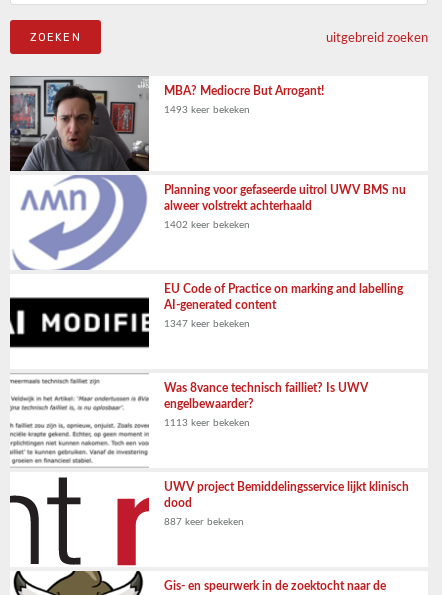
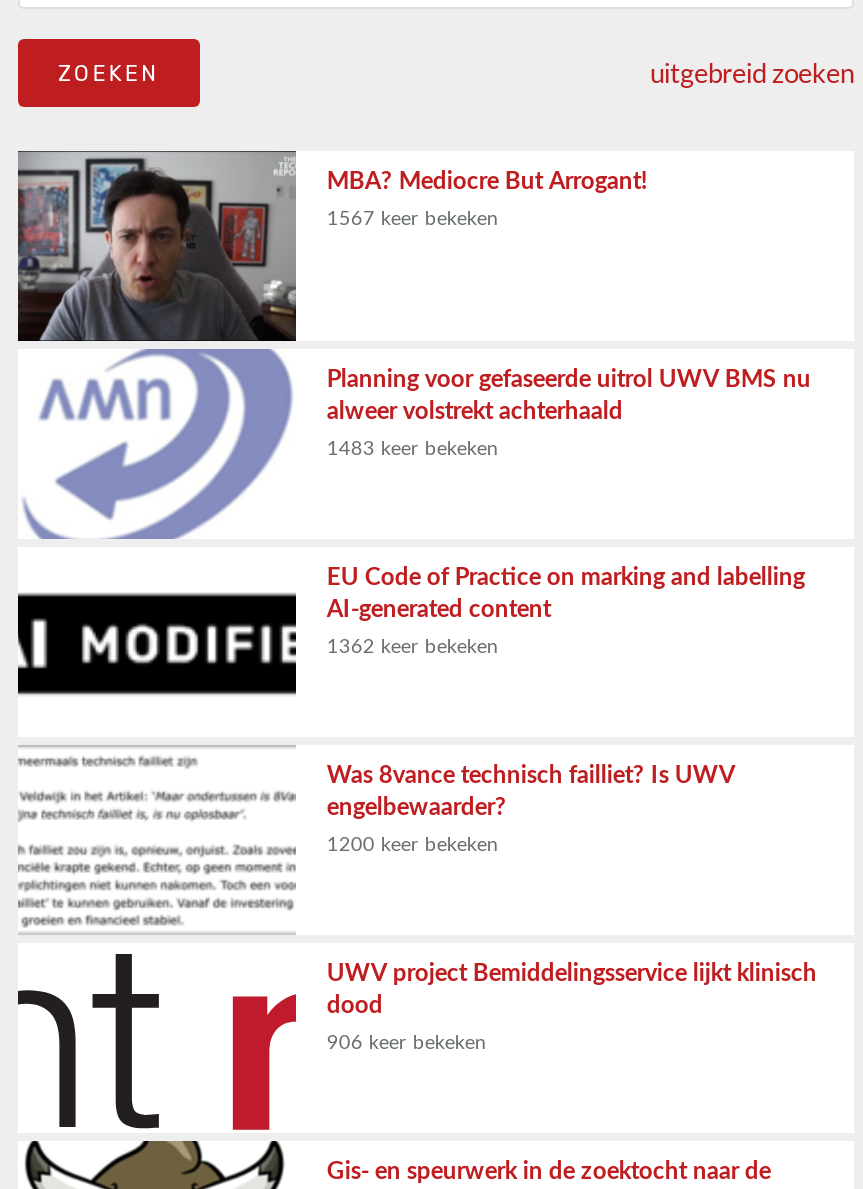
[164,105,250,115] 1493 keer bekeken -> [327,210,499,230] 1567 keer bekeken
[164,220,250,230] 1402 keer bekeken -> [327,440,499,460] 1483 keer bekeken
[164,319,250,329] 1347 keer bekeken -> [327,638,499,658] 1362 keer bekeken
[164,418,250,428] 1113 keer bekeken -> [327,836,499,856] 1200 keer bekeken
[164,517,244,527] 887 keer bekeken -> [327,1034,487,1054] 906 keer bekeken

